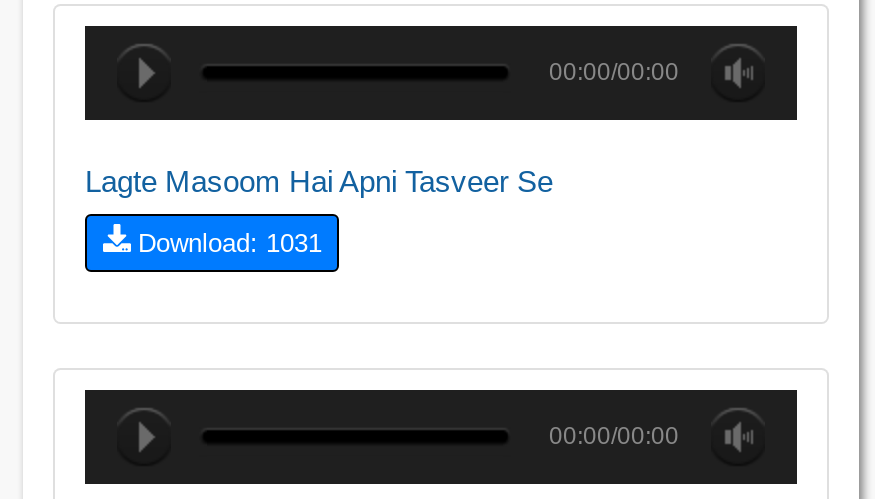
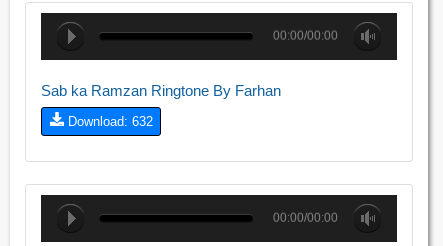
[85,164,553,198] Lagte Masoom Hai Apni Tasveer Se -> [41,82,281,99] Sab ka Ramzan Ringtone By Farhan
[130,228,322,258] Download: 1031 -> [63,114,152,129] Download: 632

